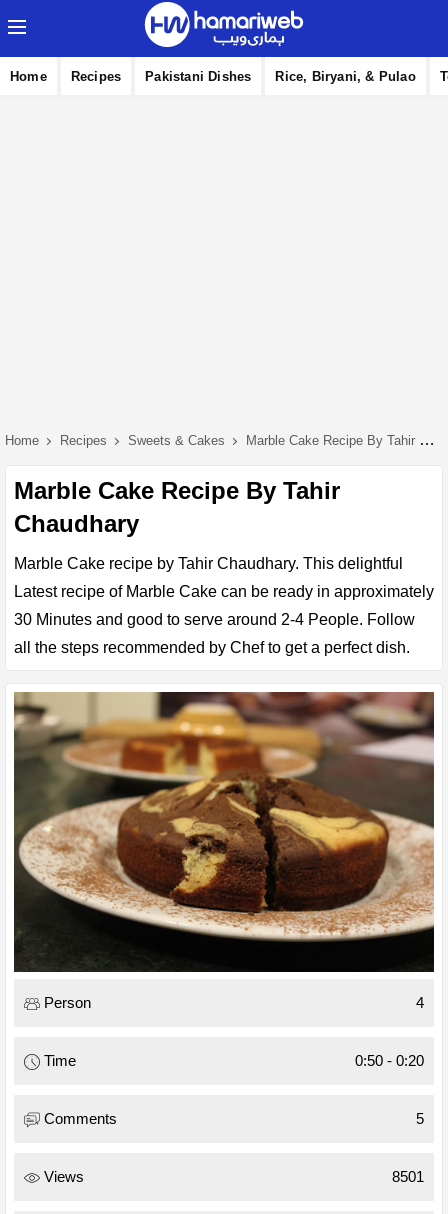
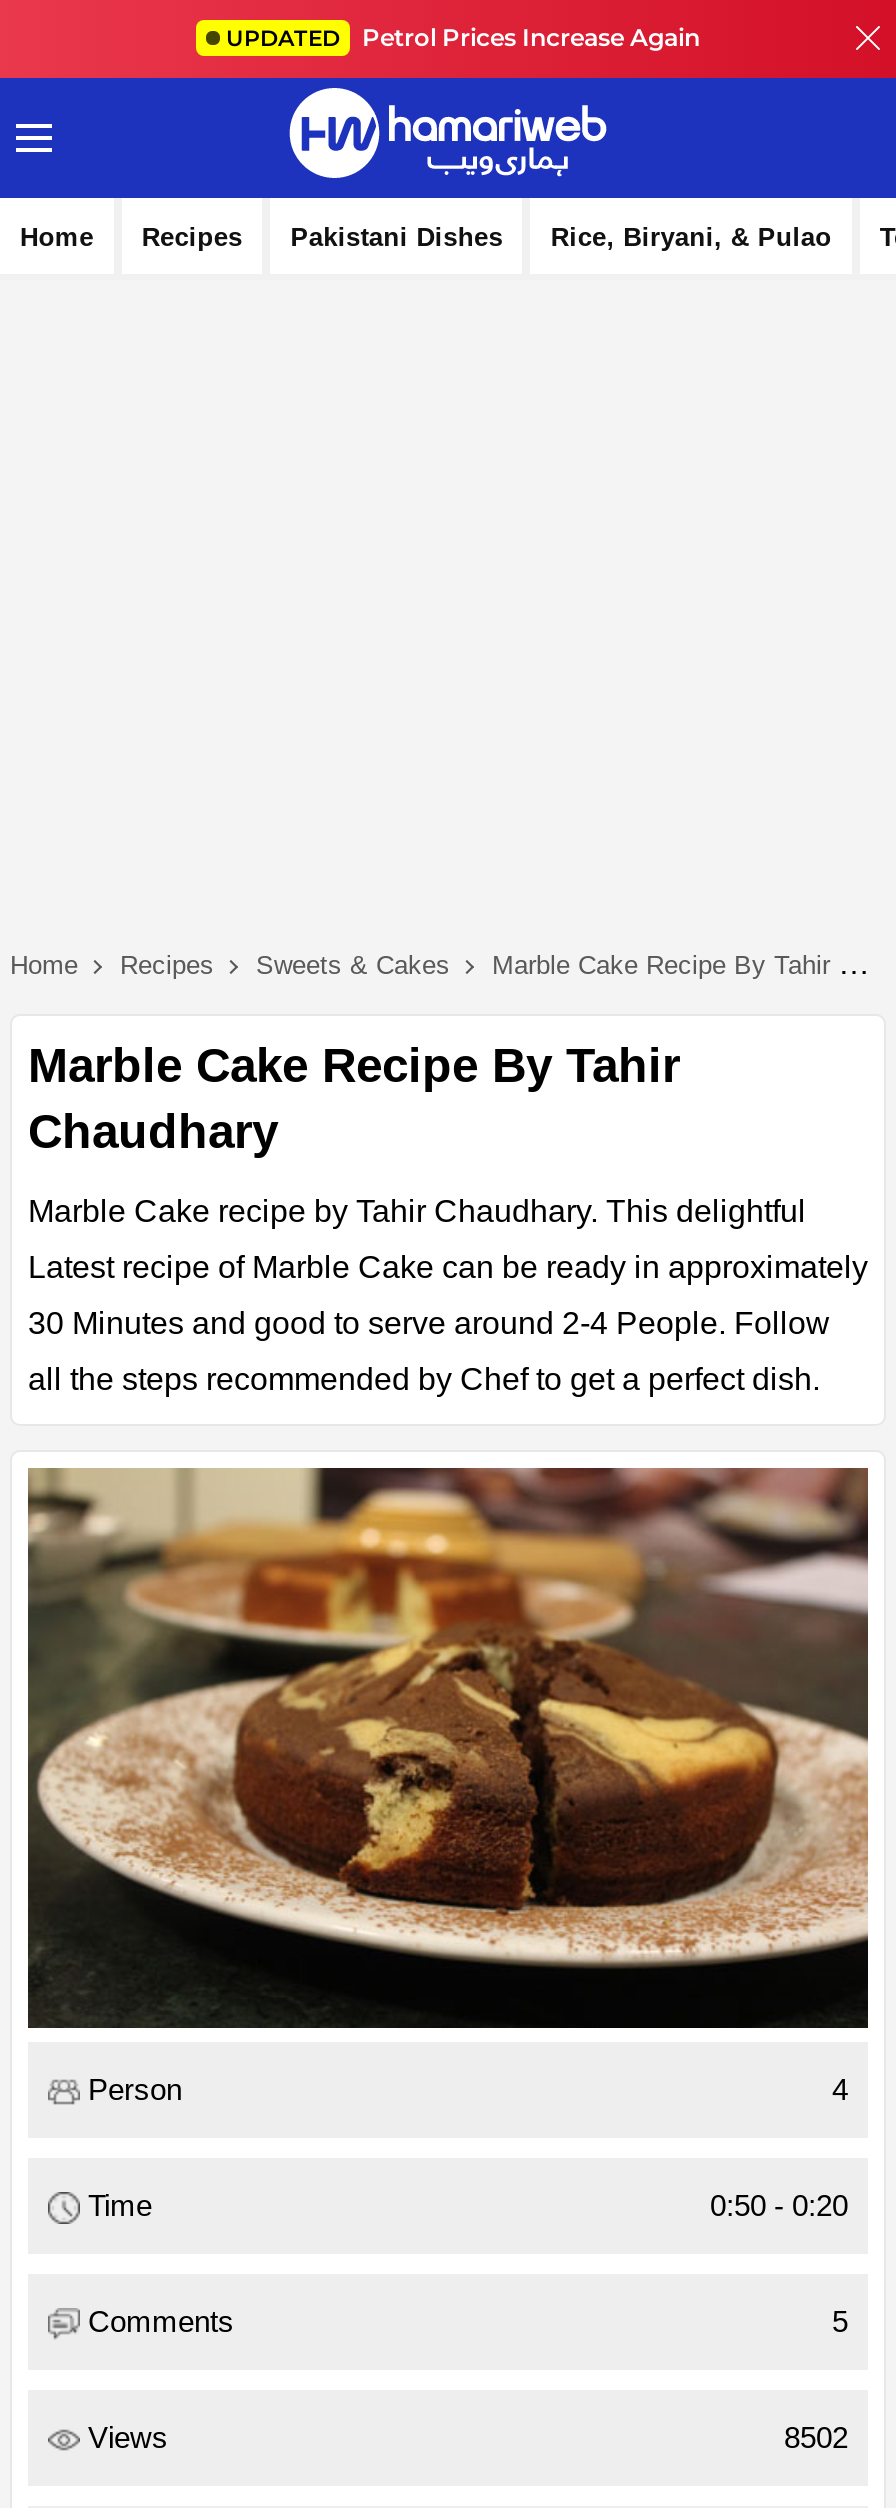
none -> [226,22,700,52] UPDATED Petrol Prices Increase Again
[392,1168,424,1185] 8501 -> [784,2421,848,2455] 8502

